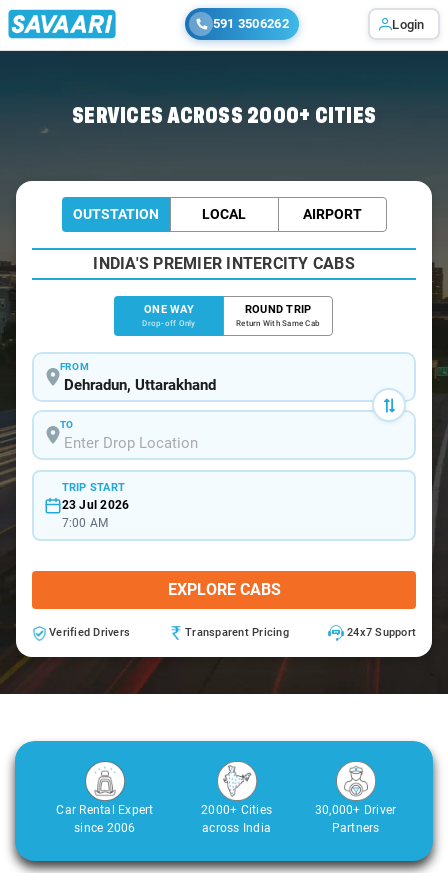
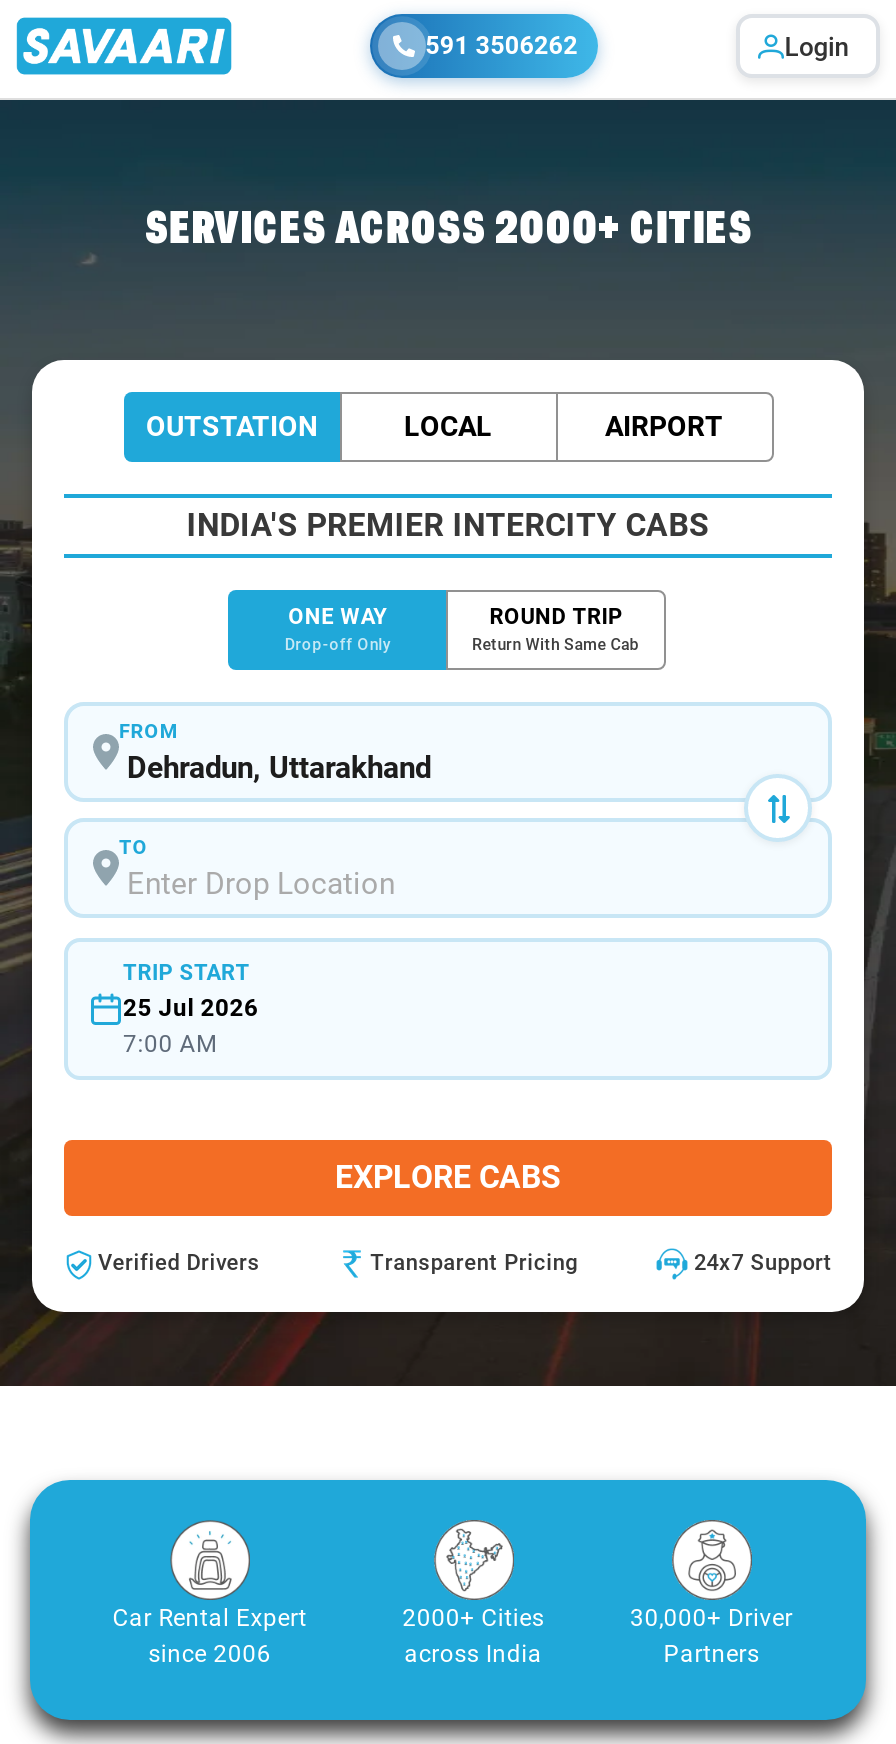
[61,497,129,511] 23 Jul 2026 -> [123,993,258,1021] 25 Jul 2026

